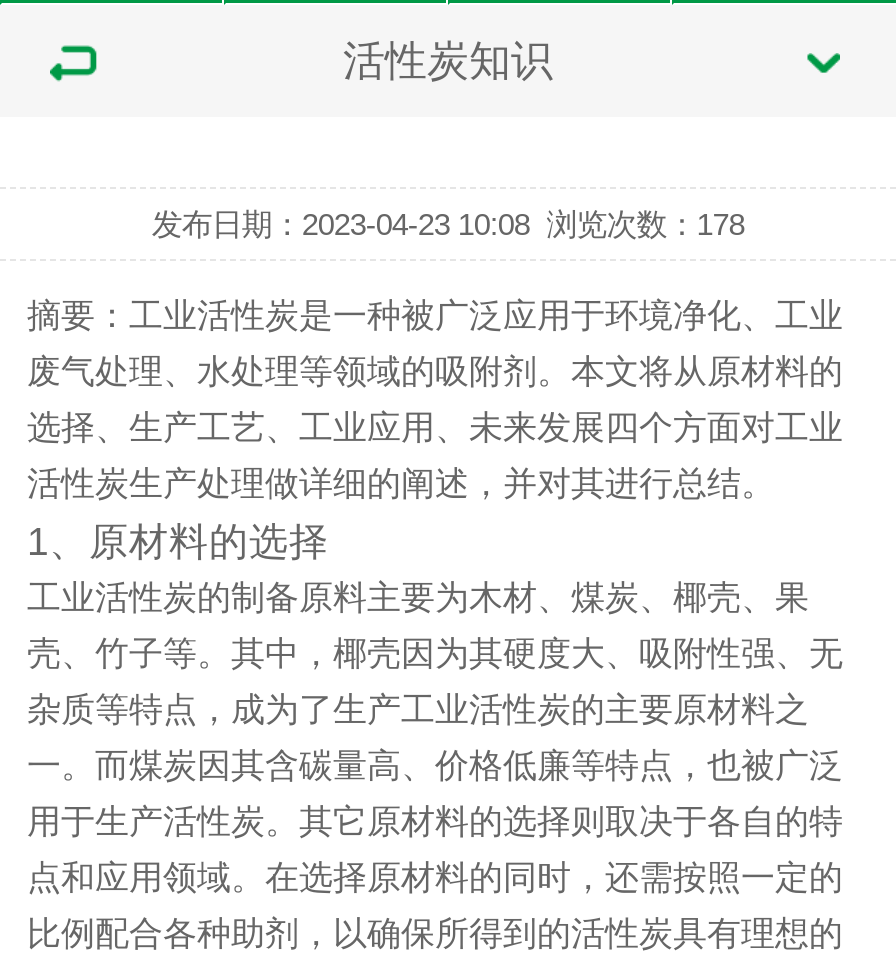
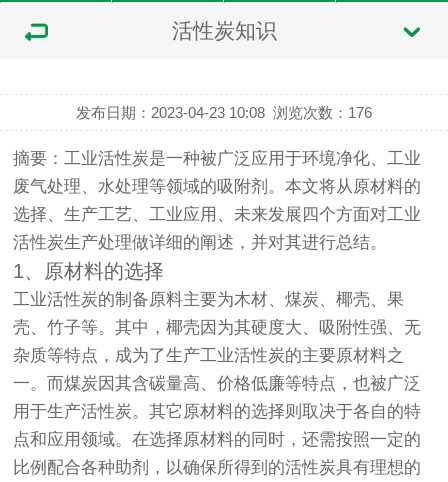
[152,208,744,242] 发布日期：2023-04-23 10:08 浏览次数：178 -> [76,104,372,121] 发布日期：2023-04-23 10:08 浏览次数：176

